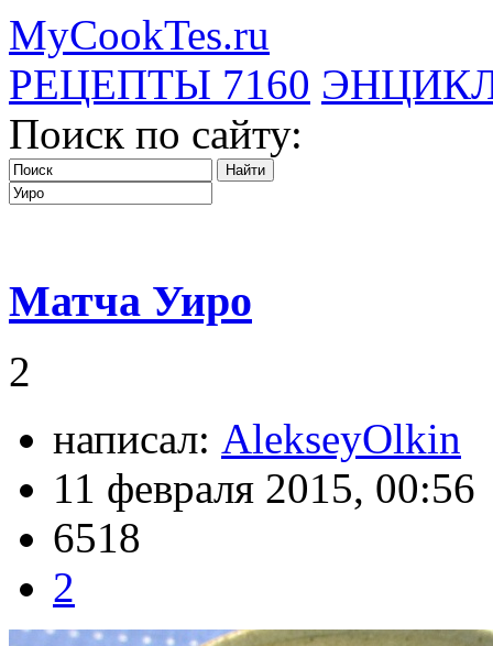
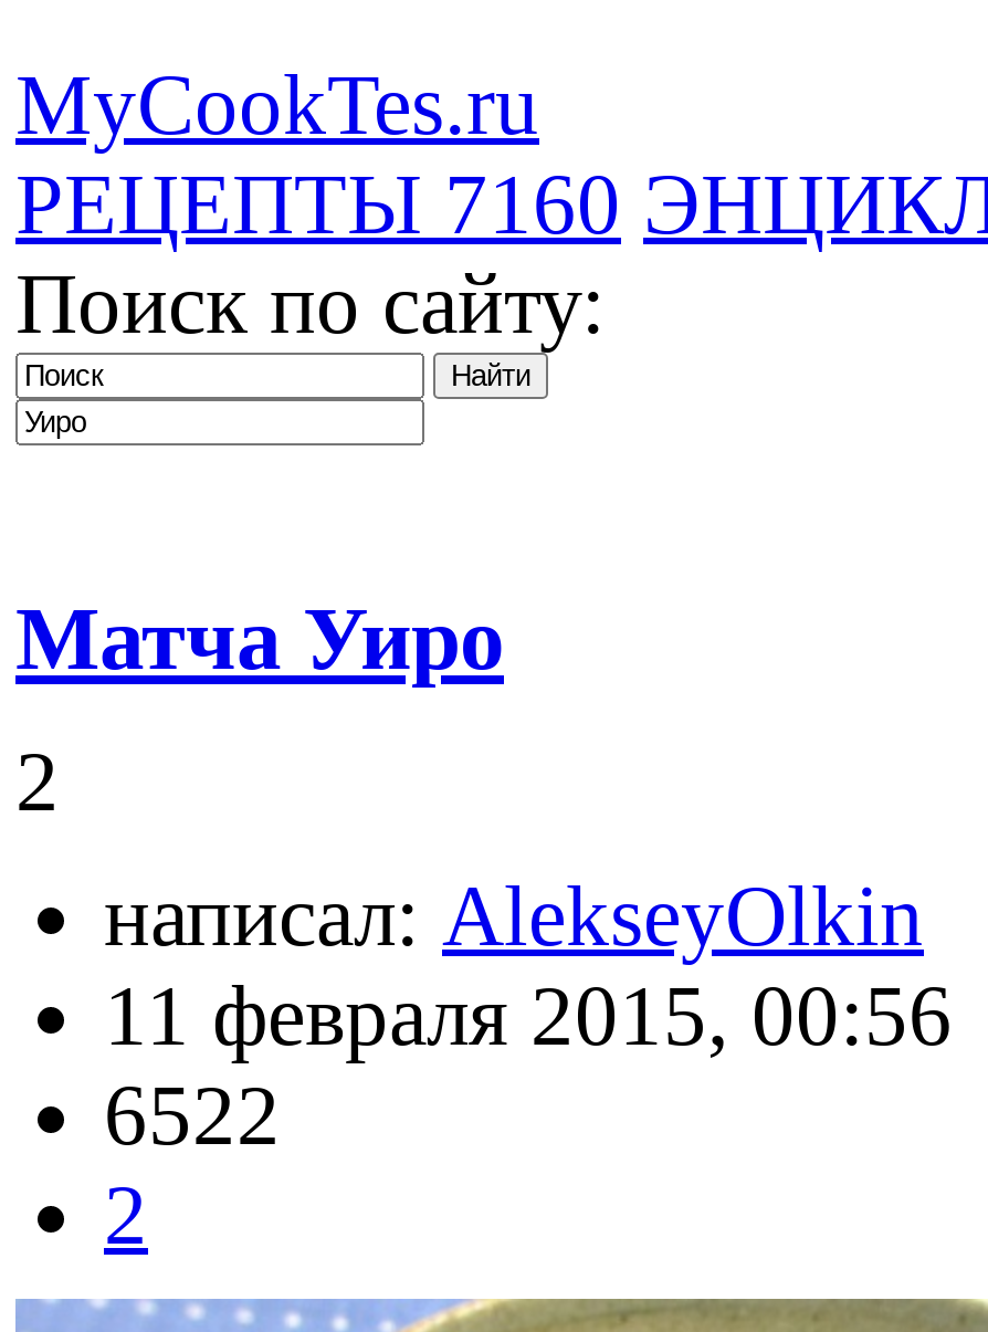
[53,514,141,562] 6518 -> [104,1068,281,1163] 6522

